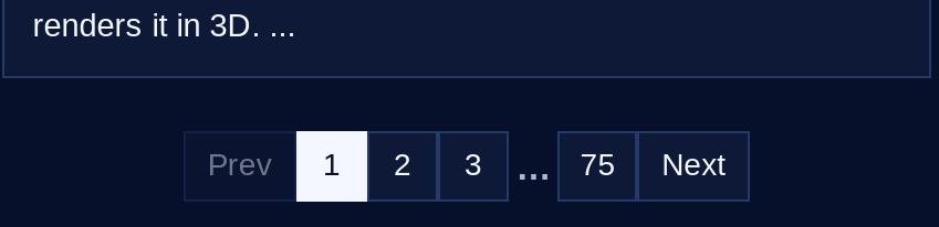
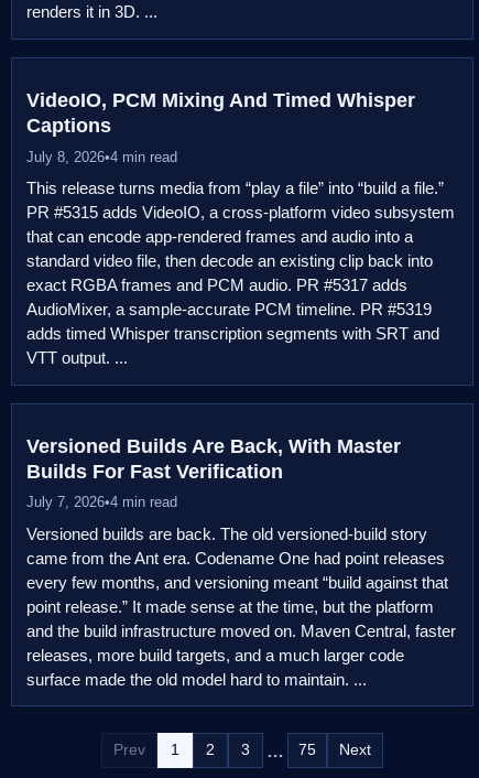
none -> [26,89,455,367] VideoIO, PCM Mixing And Timed Whisper | Captions | July 8, 2026•4 min read | This release turns media from “play a file” into “build a file.” | PR #5315 adds VideoIO, a cross-platform video subsystem | that can encode app-rendered frames and audio into a | standard video file, then decode an existing clip back into | exact RGBA frames and PCM audio. PR #5317 adds | AudioMixer, a sample-accurate PCM timeline. PR #5319 | adds timed Whisper transcription segments with SRT and | VTT output. ...
none -> [26,435,456,688] Versioned Builds Are Back, With Master | Builds For Fast Verification | July 7, 2026•4 min read | Versioned builds are back. The old versioned-build story | came from the Ant era. Codename One had point releases | every few months, and versioning meant “build against that | point release.” It made sense at the time, but the platform | and the build infrastructure moved on. Maven Central, faster | releases, more build targets, and a much larger code | surface made the old model hard to maintain. ...

